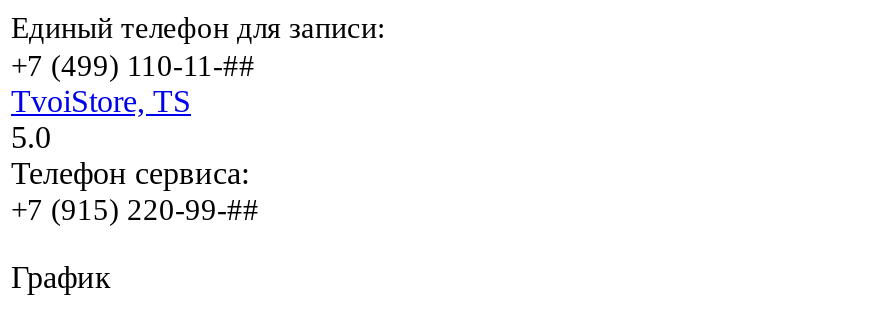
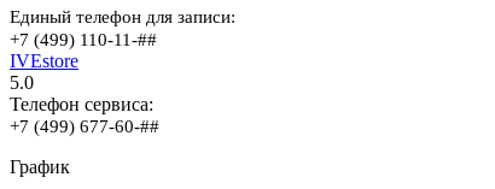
[11,85,191,119] TvoiStore, TS -> [10,51,78,72] IVEstore
[11,193,259,227] +7 (915) 220-99-## -> [10,116,159,137] +7 (499) 677-60-##

